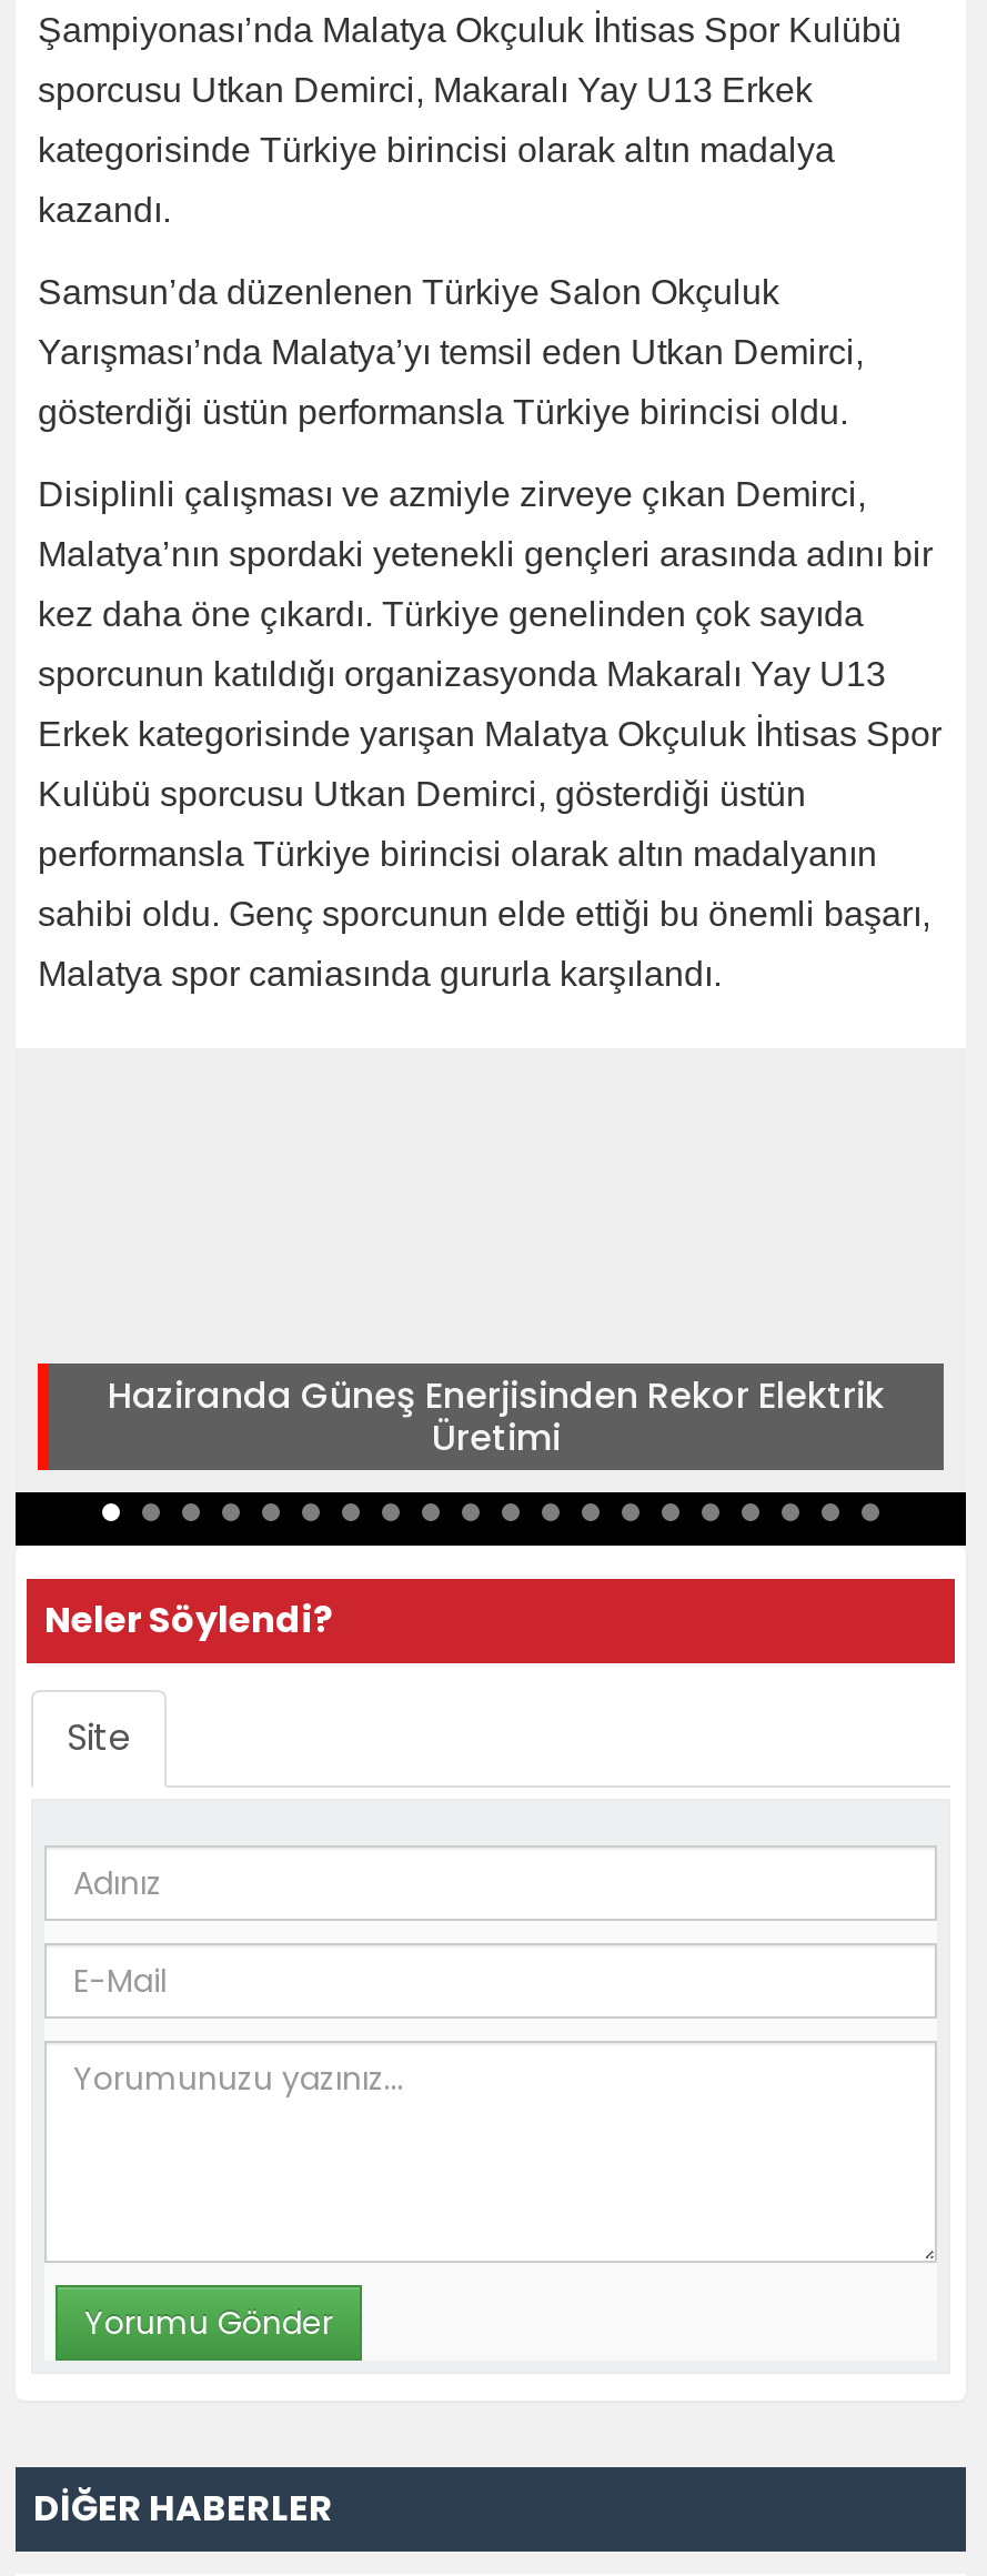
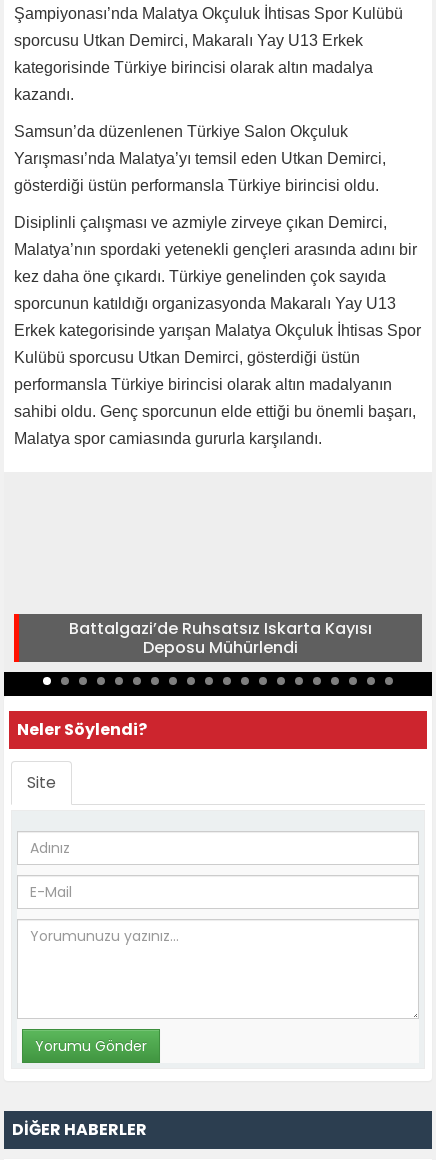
[108,1371,885,1464] Haziranda Güneş Enerjisinden Rekor Elektrik | Üretimi -> [69,617,372,659] Battalgazi’de Ruhsatsız Iskarta Kayısı | Deposu Mühürlendi

